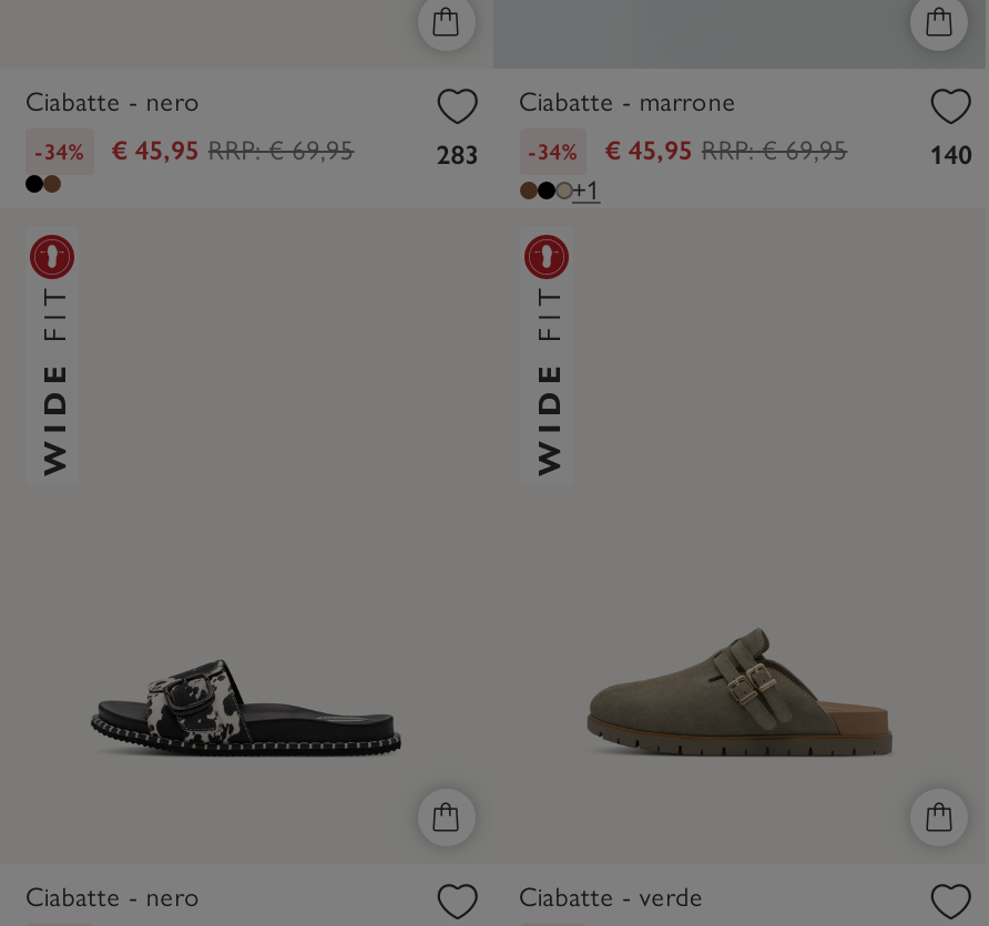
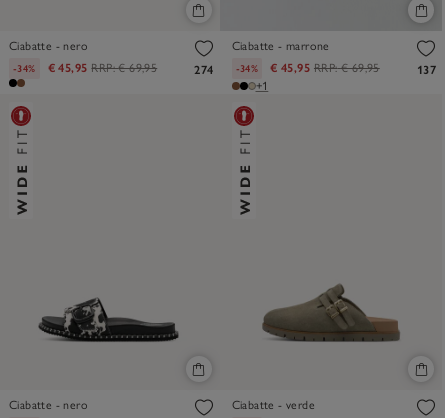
[436,134,848,170] 283 -34% € 45,95 RRP: € 69,95 -> [194,61,380,77] 274 -34% € 45,95 RRP: € 69,95
[930,139,972,170] 140 -> [417,63,436,77] 137

